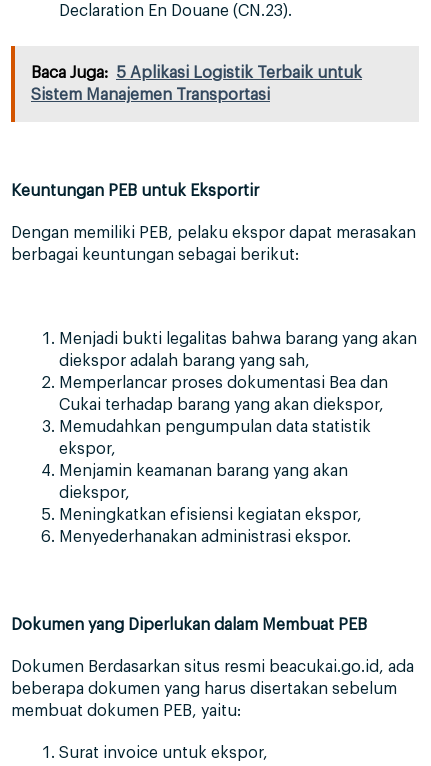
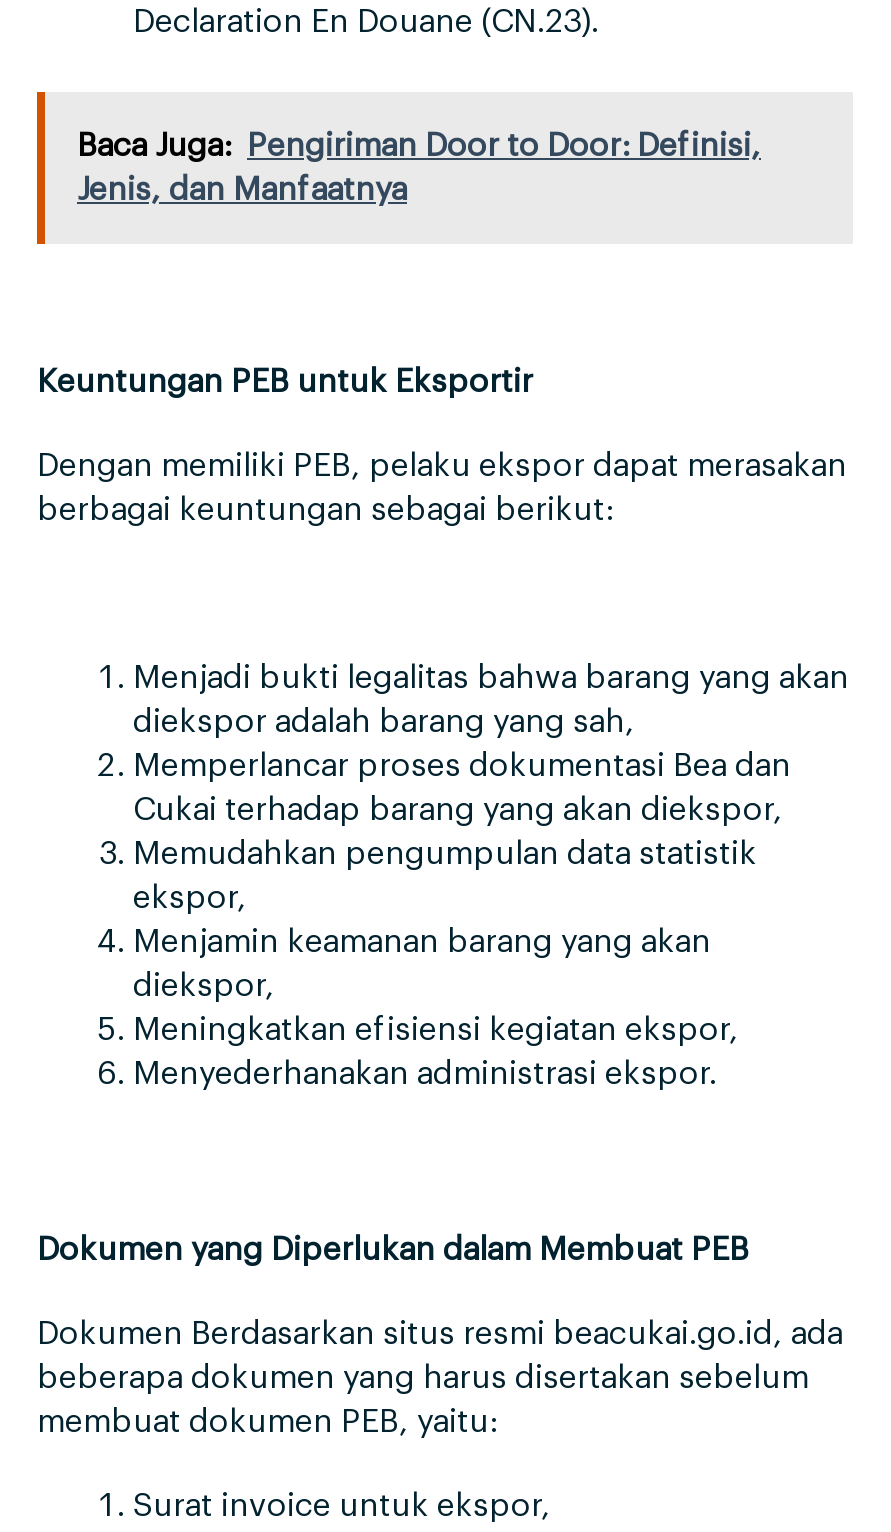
[31,65,362,103] Baca Juga: 5 Aplikasi Logistik Terbaik untuk | Sistem Manajemen Transportasi -> [77,131,761,207] Baca Juga: Pengiriman Door to Door: Definisi, | Jenis, dan Manfaatnya

